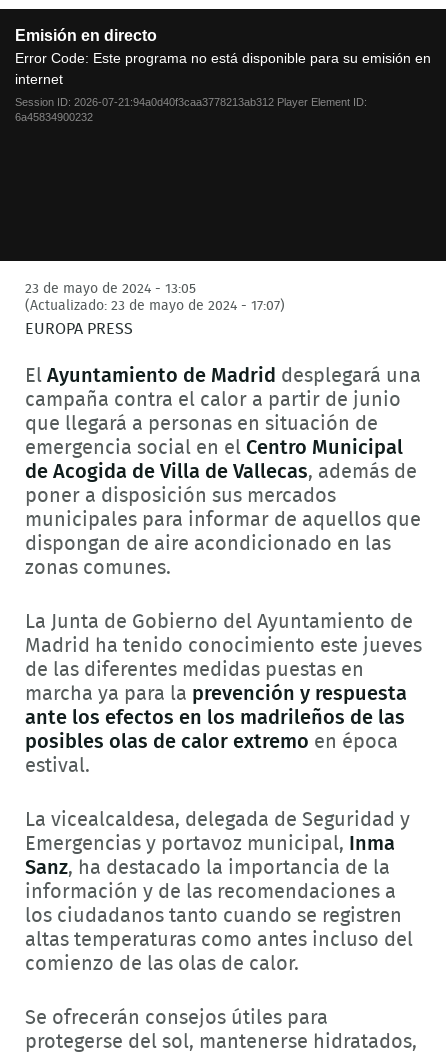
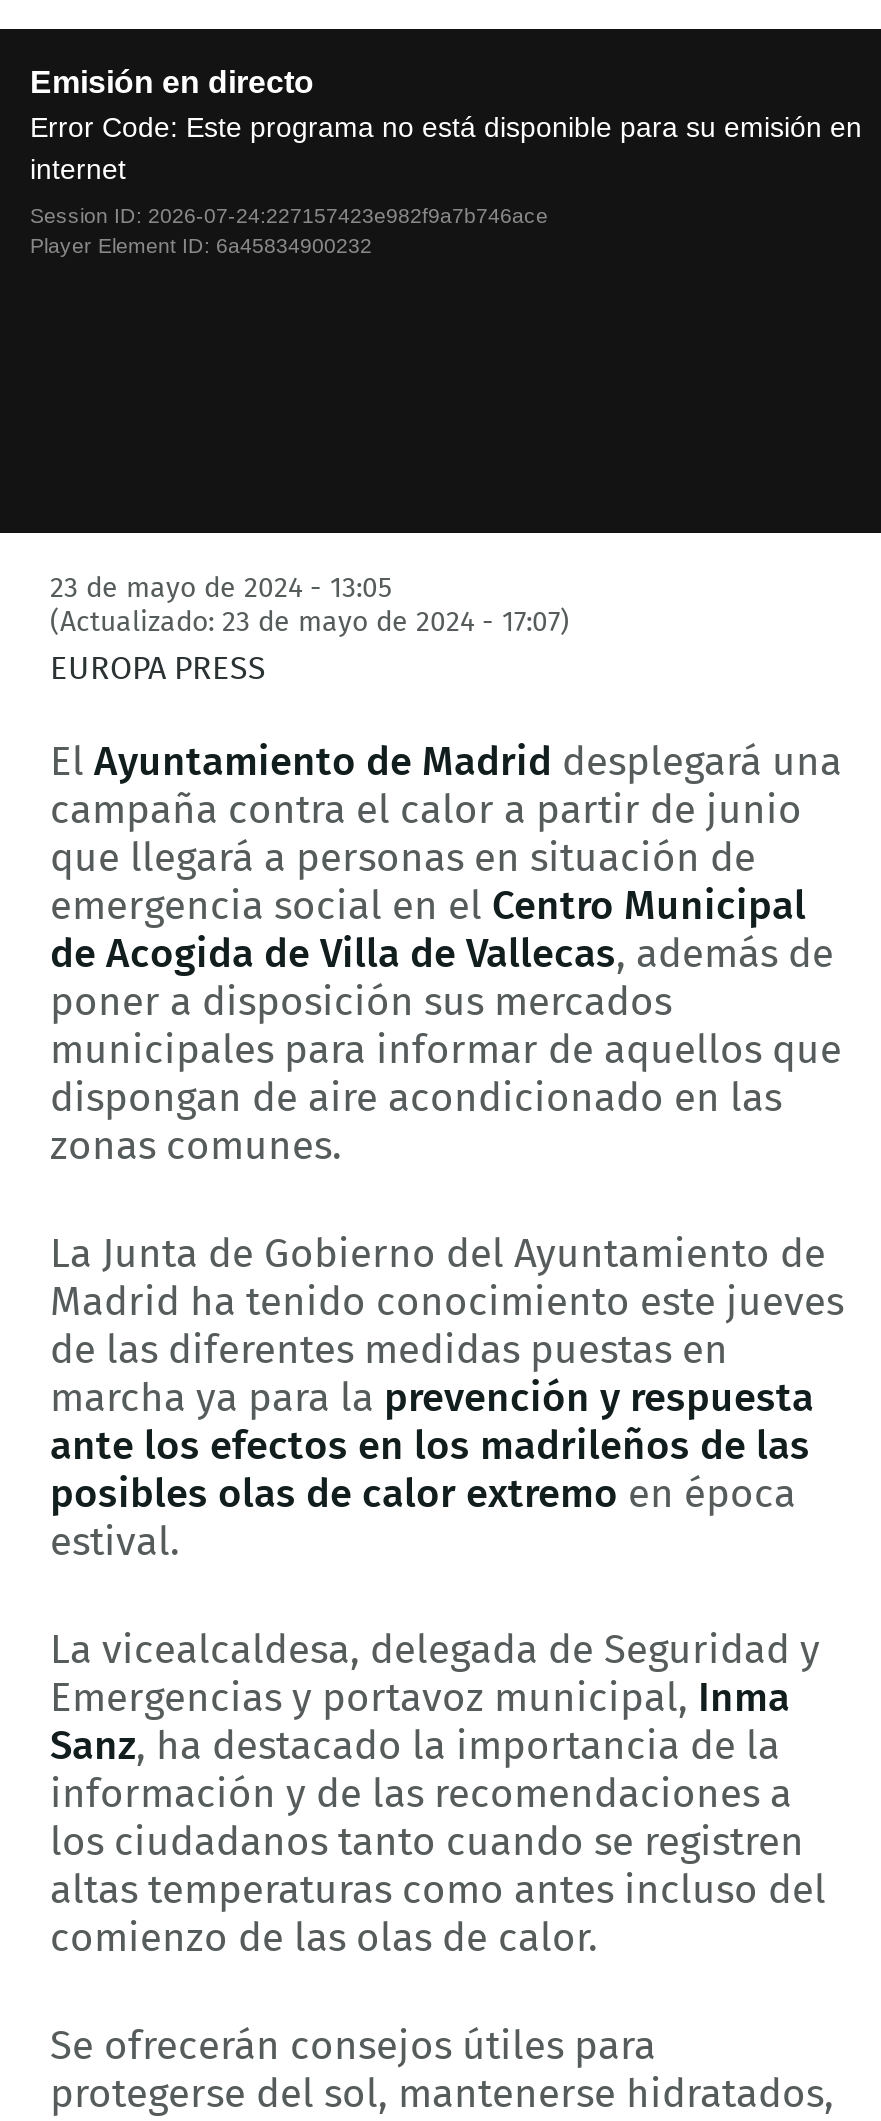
[15,96,367,123] Session ID: 2026-07-21:94a0d40f3caa3778213ab312 Player Element ID: | 6a45834900232 -> [30,203,548,257] Session ID: 2026-07-24:227157423e982f9a7b746ace | Player Element ID: 6a45834900232

